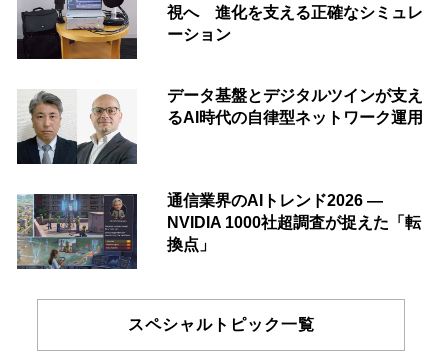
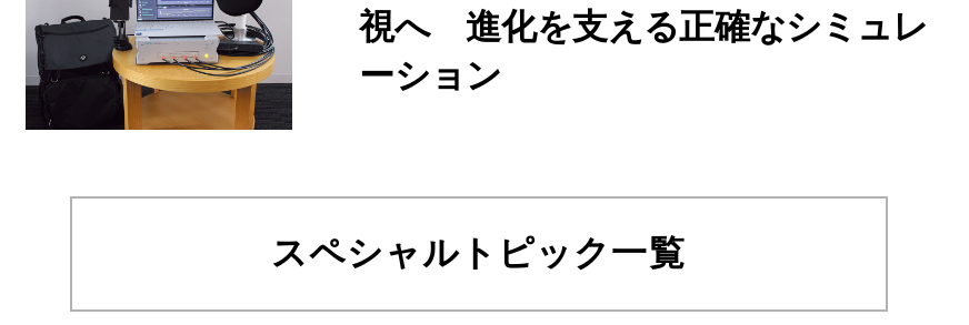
[16,87,423,165] [image] | データ基盤とデジタルツインが支え | るAI時代の自律型ネットワーク運用 -> none
[17,192,421,270] [image] | 通信業界のAIトレンド2026 ― | NVIDIA 1000社超調査が捉えた「転 | 換点」 -> none

